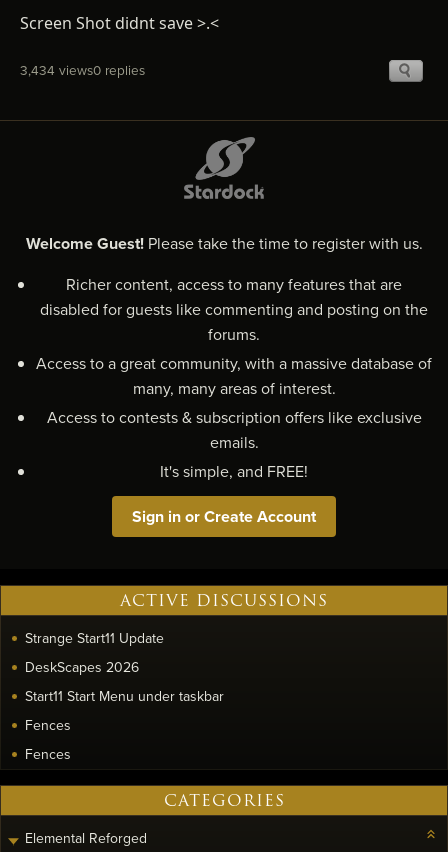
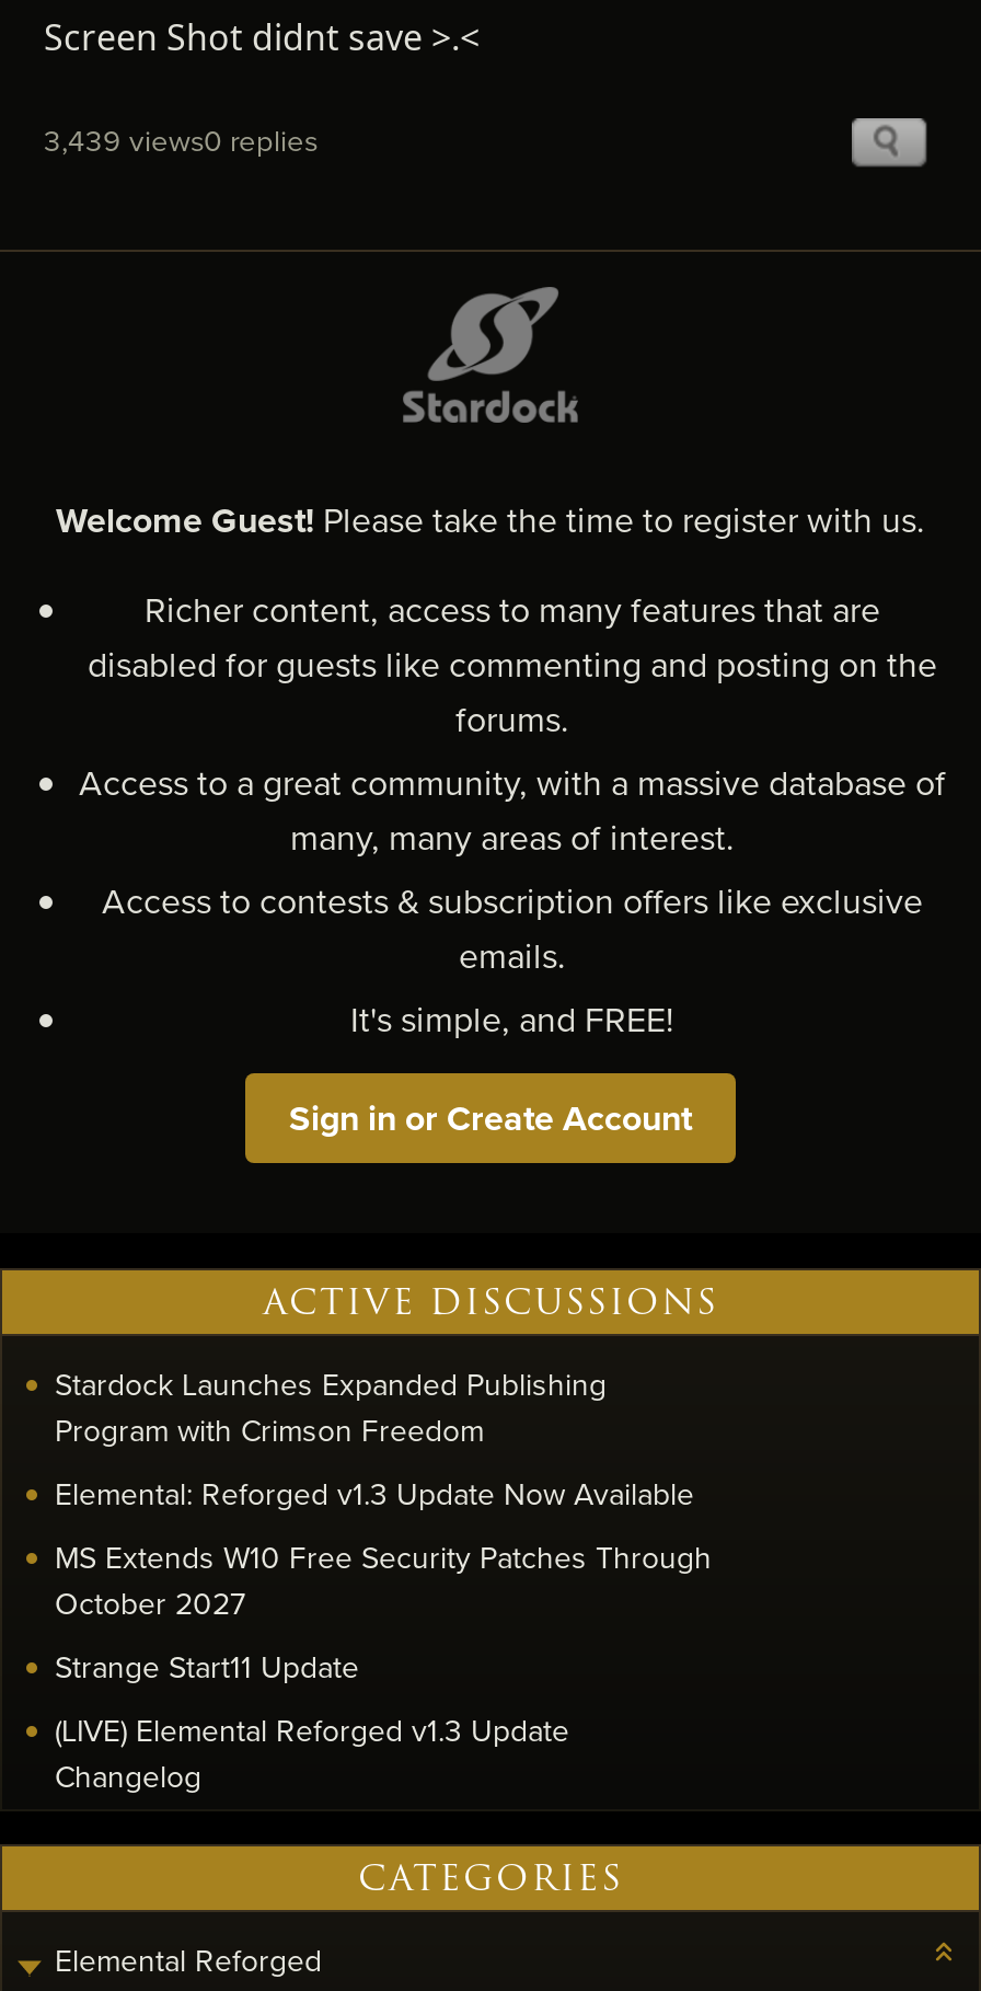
[20,60,145,79] 3,434 views0 replies -> [44,118,318,159] 3,439 views0 replies
none -> [55,1363,712,1626] Stardock Launches Expanded Publishing | Program with Crimson Freedom | Elemental: Reforged v1.3 Update Now Available | MS Extends W10 Free Security Patches Through | October 2027
moved [25,628,164,648] -> [55,1646,359,1689]: Strange Start11 Update
[25,657,224,764] DeskScapes 2026 | Start11 Start Menu under taskbar | Fences | Fences -> [55,1709,569,1799] (LIVE) Elemental Reforged v1.3 Update | Changelog

